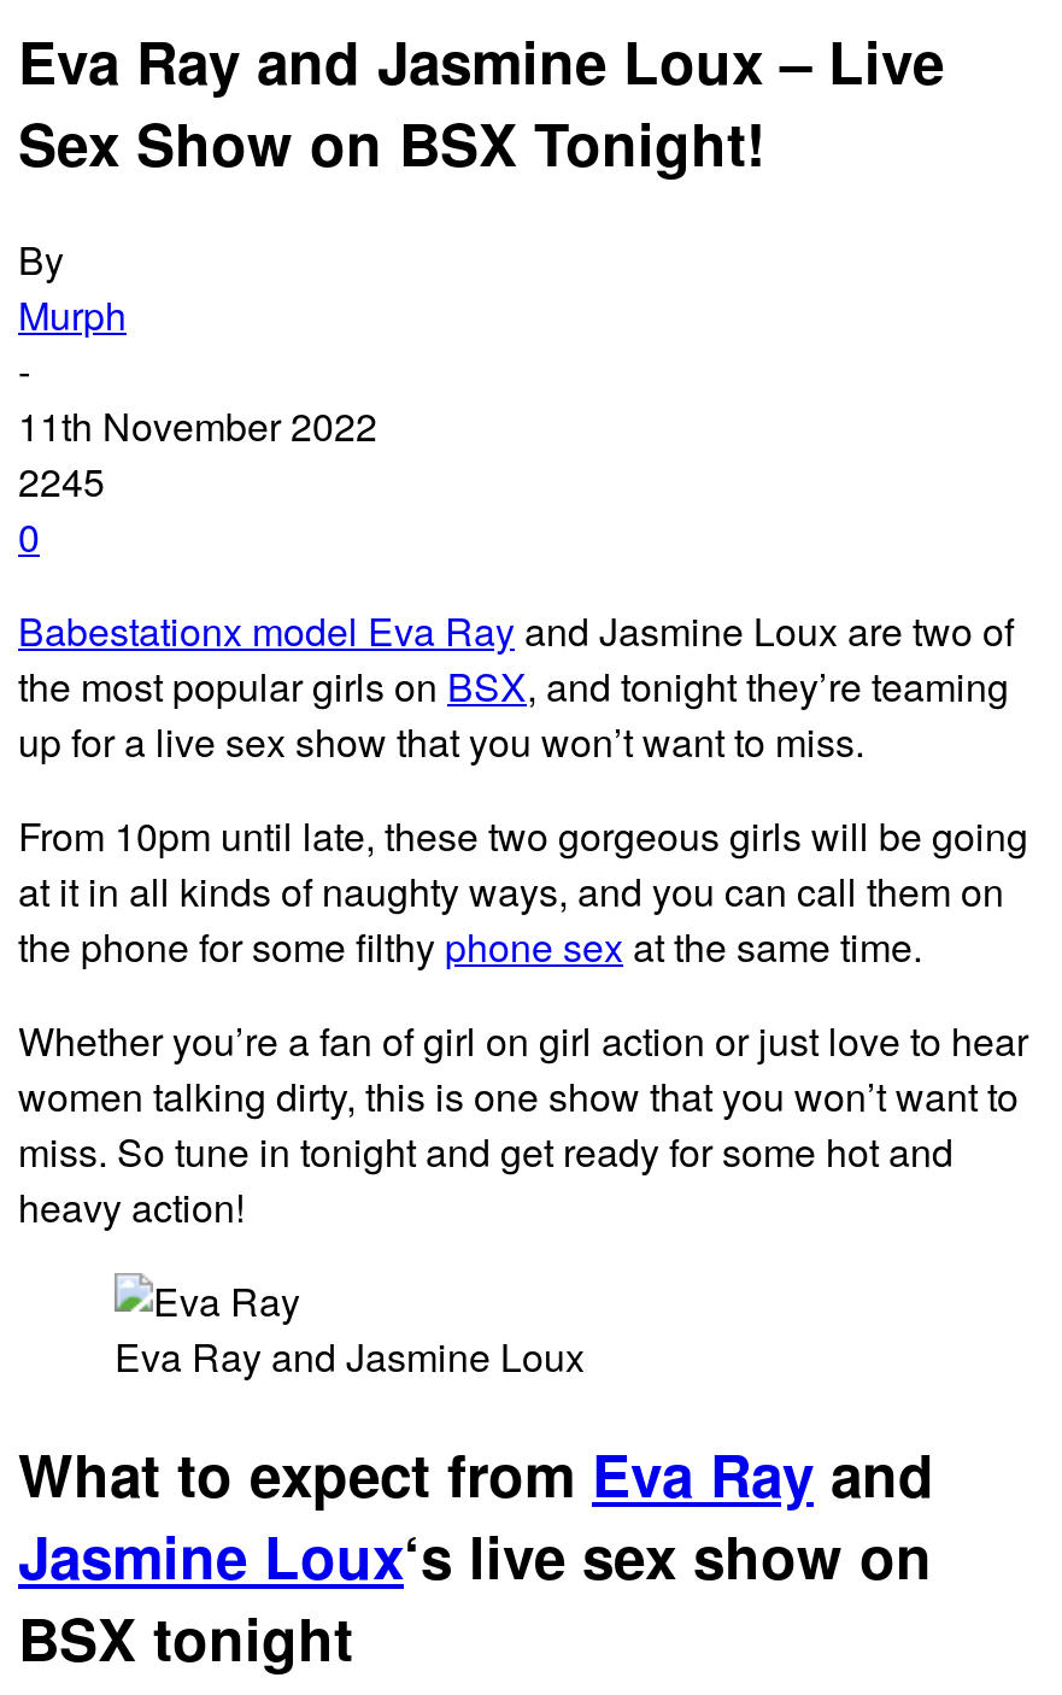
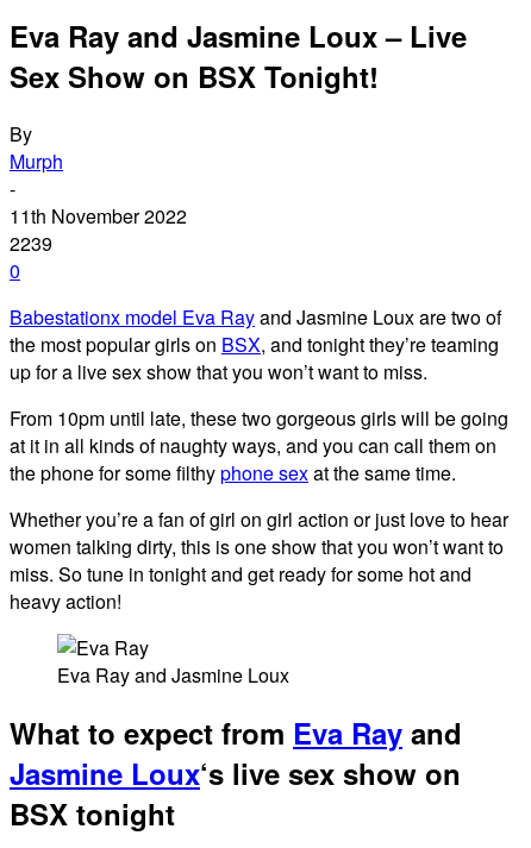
[18,453,105,508] 2245 -> [10,229,52,257] 2239

